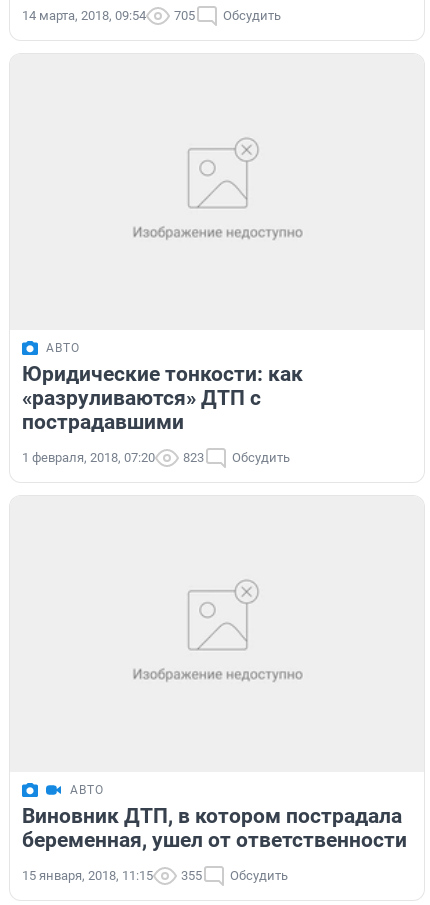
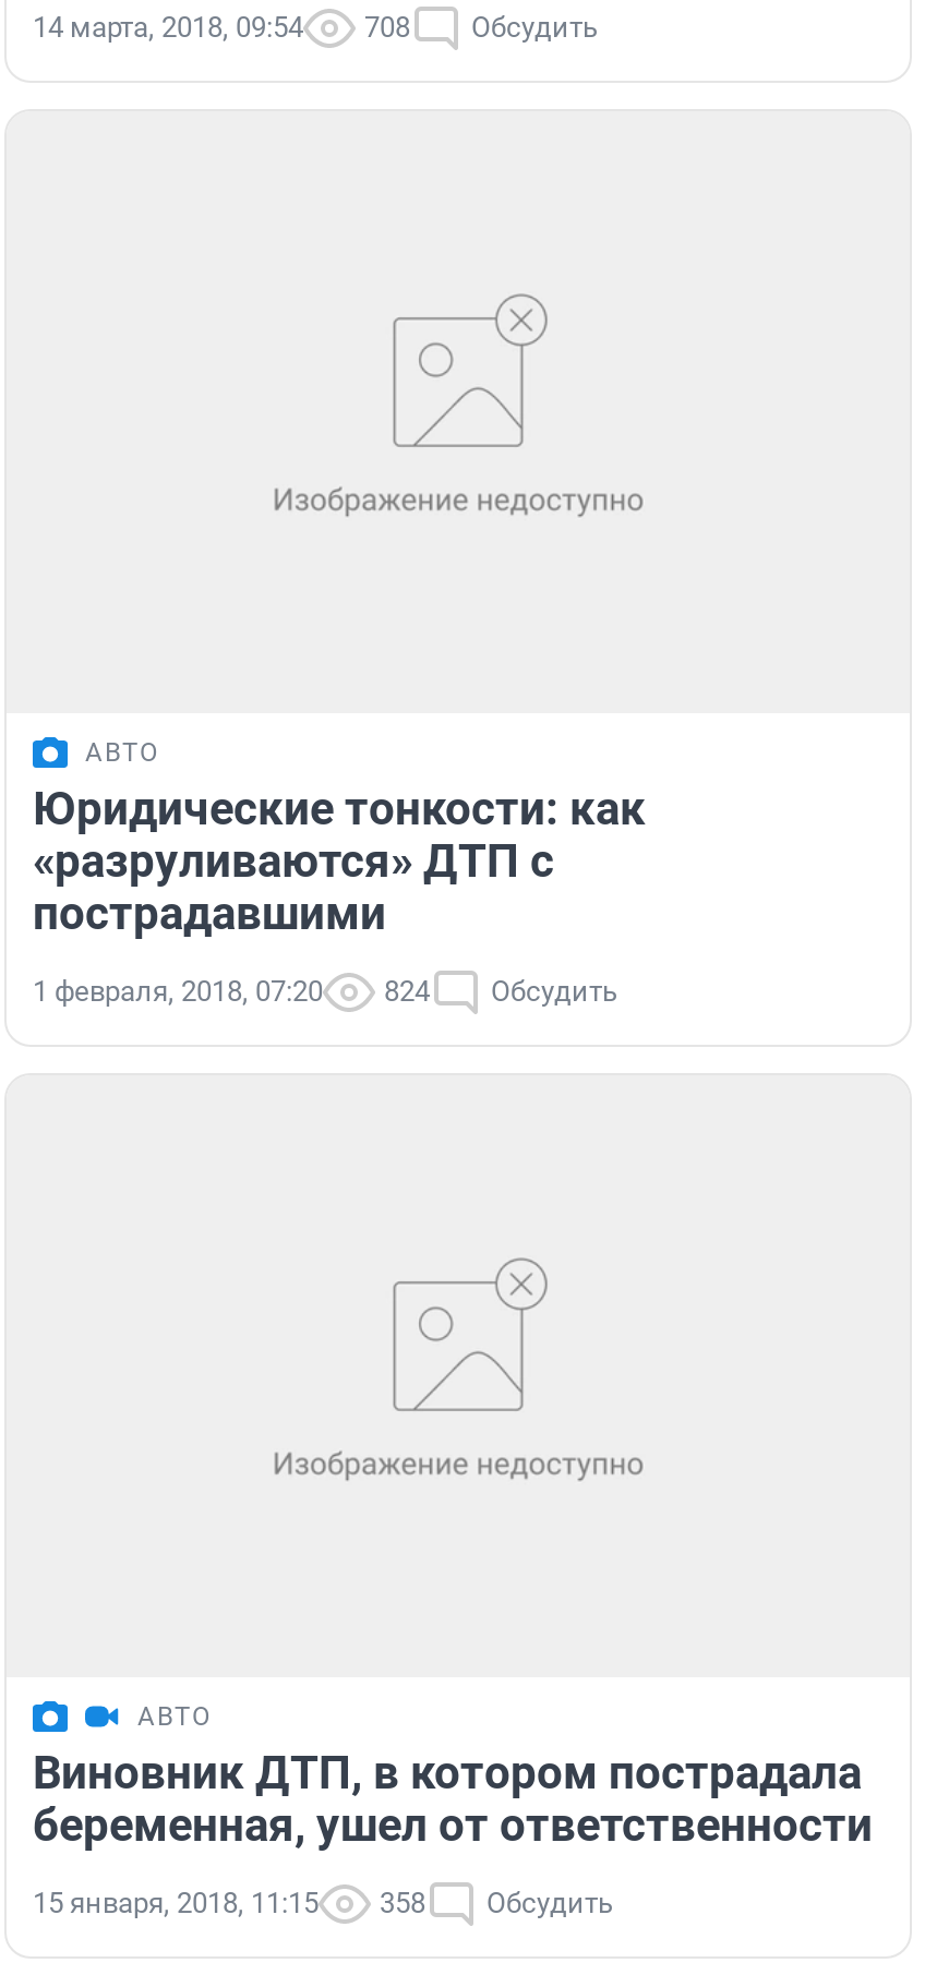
[22,8,281,23] 14 марта, 2018, 09:54 705 Обсудить -> [33,11,598,44] 14 марта, 2018, 09:54 708 Обсудить
[22,450,290,465] 1 февраля, 2018, 07:20 823 Обсудить -> [33,975,617,1008] 1 февраля, 2018, 07:20 824 Обсудить
[22,868,288,883] 15 января, 2018, 11:15 355 Обсудить -> [33,1887,613,1920] 15 января, 2018, 11:15 358 Обсудить

